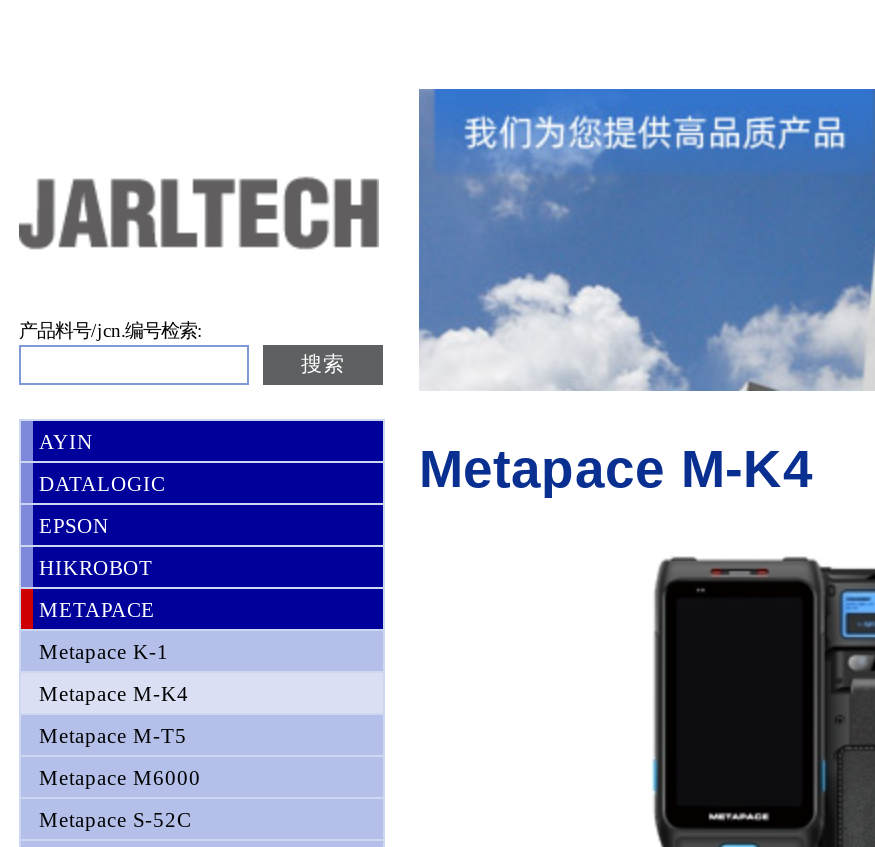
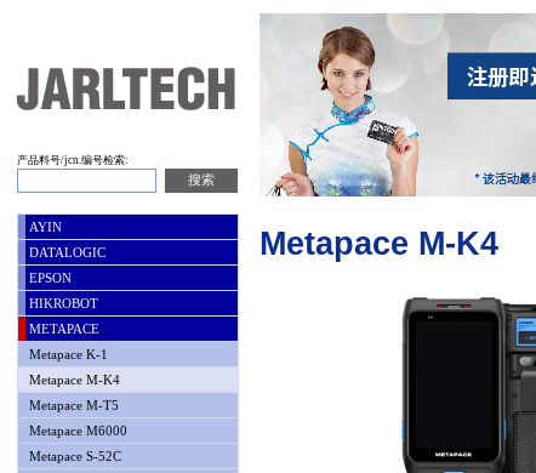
[417,87,869,393] [image] -> [260,13,532,198] [image]

